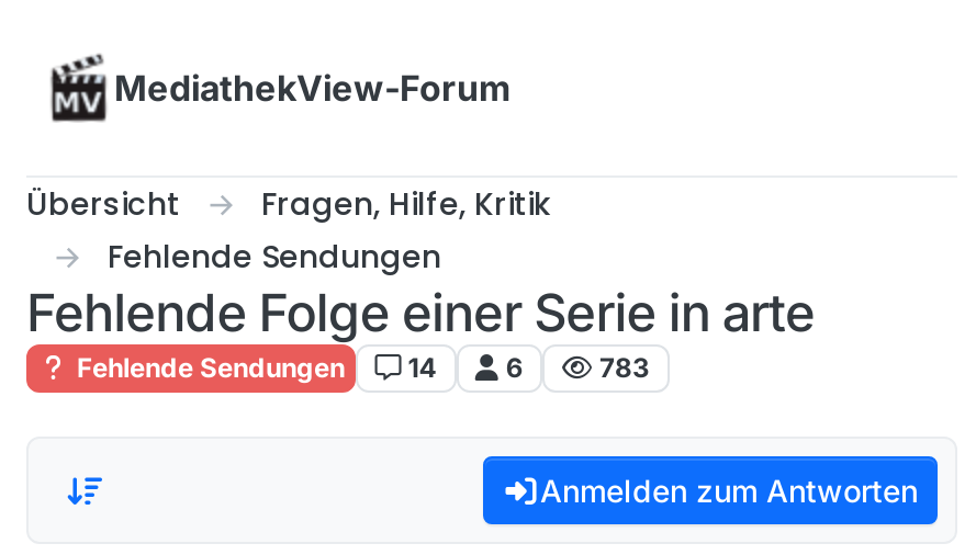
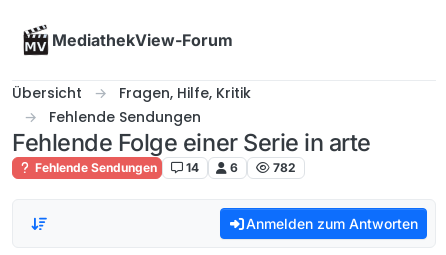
[599,351,650,384] 783 -> [273,160,296,175] 782

